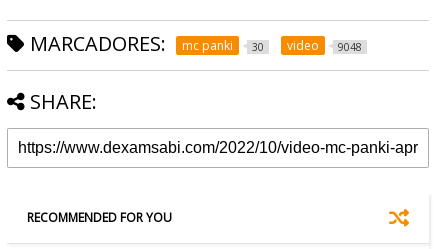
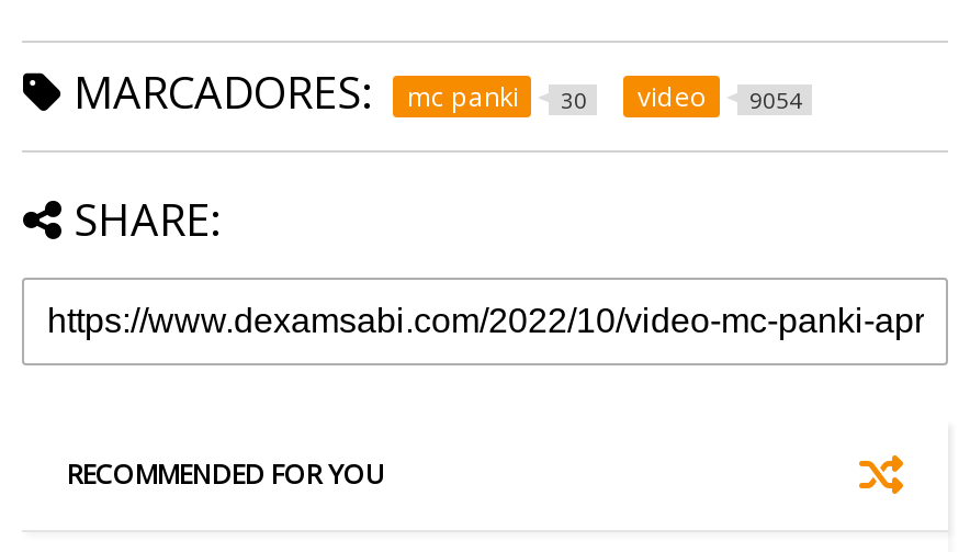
[25,30,362,57] MARCADORES: mc panki 30 video 9048 -> [62,62,802,121] MARCADORES: mc panki 30 video 9054

